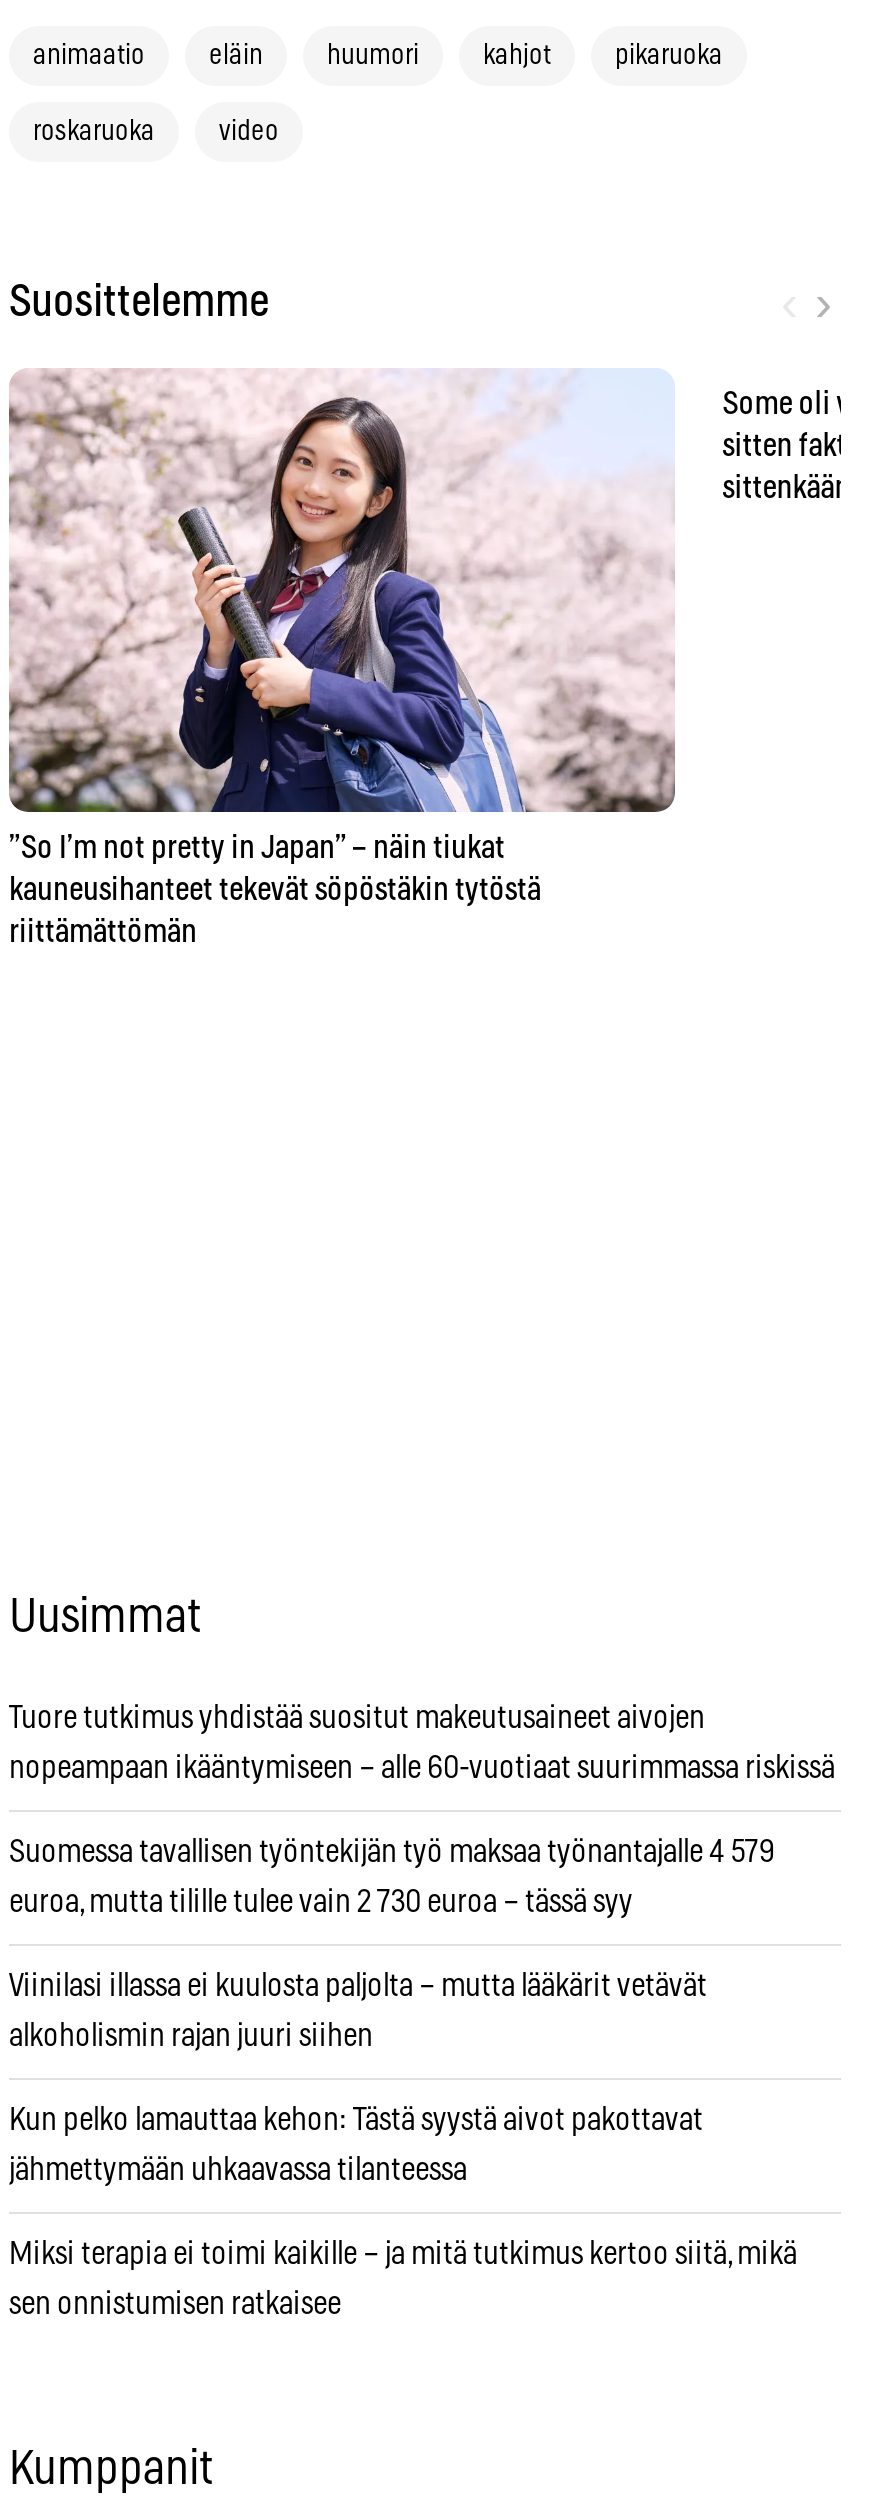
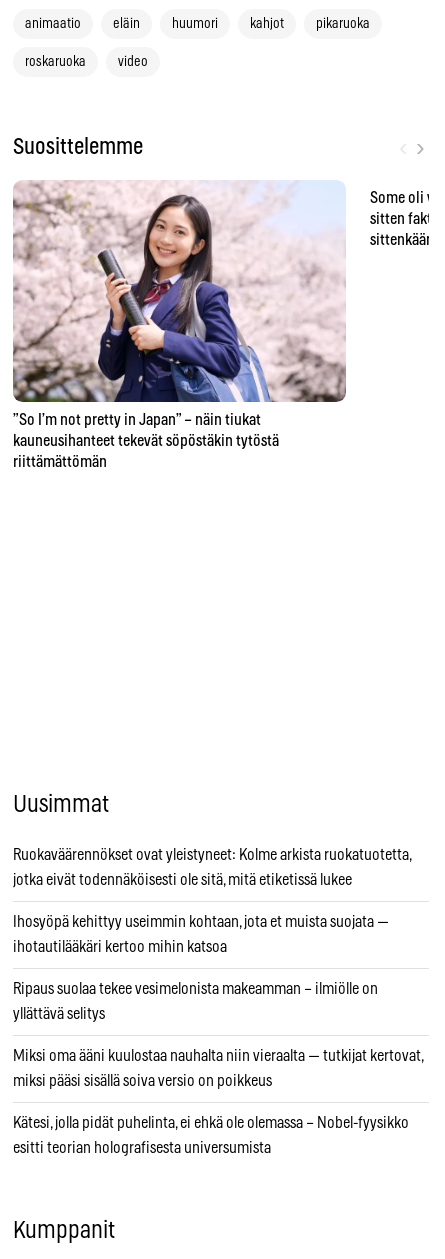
[9,1702,705,1734] Tuore tutkimus yhdistää suositut makeutusaineet aivojen -> [13,847,411,863] Ruokaväärennökset ovat yleistyneet: Kolme arkista ruokatuotetta,
[9,1752,835,1784] nopeampaan ikääntymiseen – alle 60-vuotiaat suurimmassa riskissä -> [13,872,352,888] jotka eivät todennäköisesti ole sitä, mitä etiketissä lukee
[9,1836,775,1868] Suomessa tavallisen työntekijän työ maksaa työnantajalle 4 579 -> [13,914,389,930] Ihosyöpä kehittyy useimmin kohtaan, jota et muista suojata —
[9,1886,633,1918] euroa, mutta tilille tulee vain 2 730 euroa – tässä syy -> [13,939,227,955] ihotautilääkäri kertoo mihin katsoa
[9,1970,707,2002] Viinilasi illassa ei kuulosta paljolta – mutta lääkärit vetävät -> [13,981,378,997] Ripaus suolaa tekee vesimelonista makeamman – ilmiölle on
[9,2020,373,2052] alkoholismin rajan juuri siihen -> [13,1006,105,1022] yllättävä selitys
[9,2104,703,2136] Kun pelko lamauttaa kehon: Tästä syystä aivot pakottavat -> [13,1048,423,1064] Miksi oma ääni kuulostaa nauhalta niin vieraalta — tutkijat kertovat,
[9,2154,467,2186] jähmettymään uhkaavassa tilanteessa -> [13,1073,272,1089] miksi pääsi sisällä soiva versio on poikkeus
[9,2238,797,2270] Miksi terapia ei toimi kaikille – ja mitä tutkimus kertoo siitä, mikä -> [13,1115,409,1131] Kätesi, jolla pidät puhelinta, ei ehkä ole olemassa – Nobel-fyysikko
[9,2288,341,2320] sen onnistumisen ratkaisee -> [13,1140,271,1156] esitti teorian holografisesta universumista

